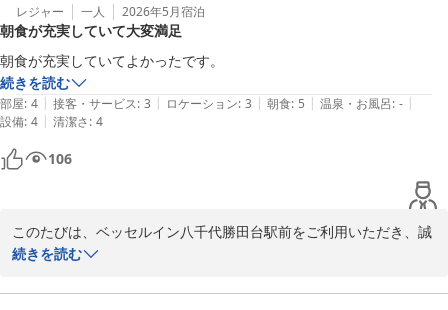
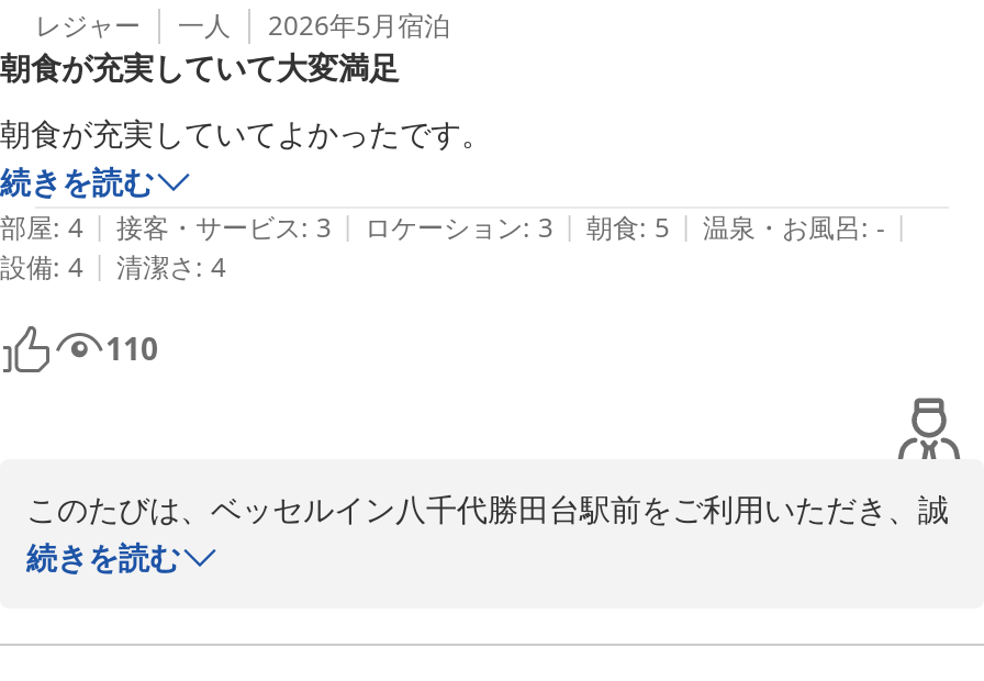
[48,149,72,168] 106 -> [105,327,158,369] 110

